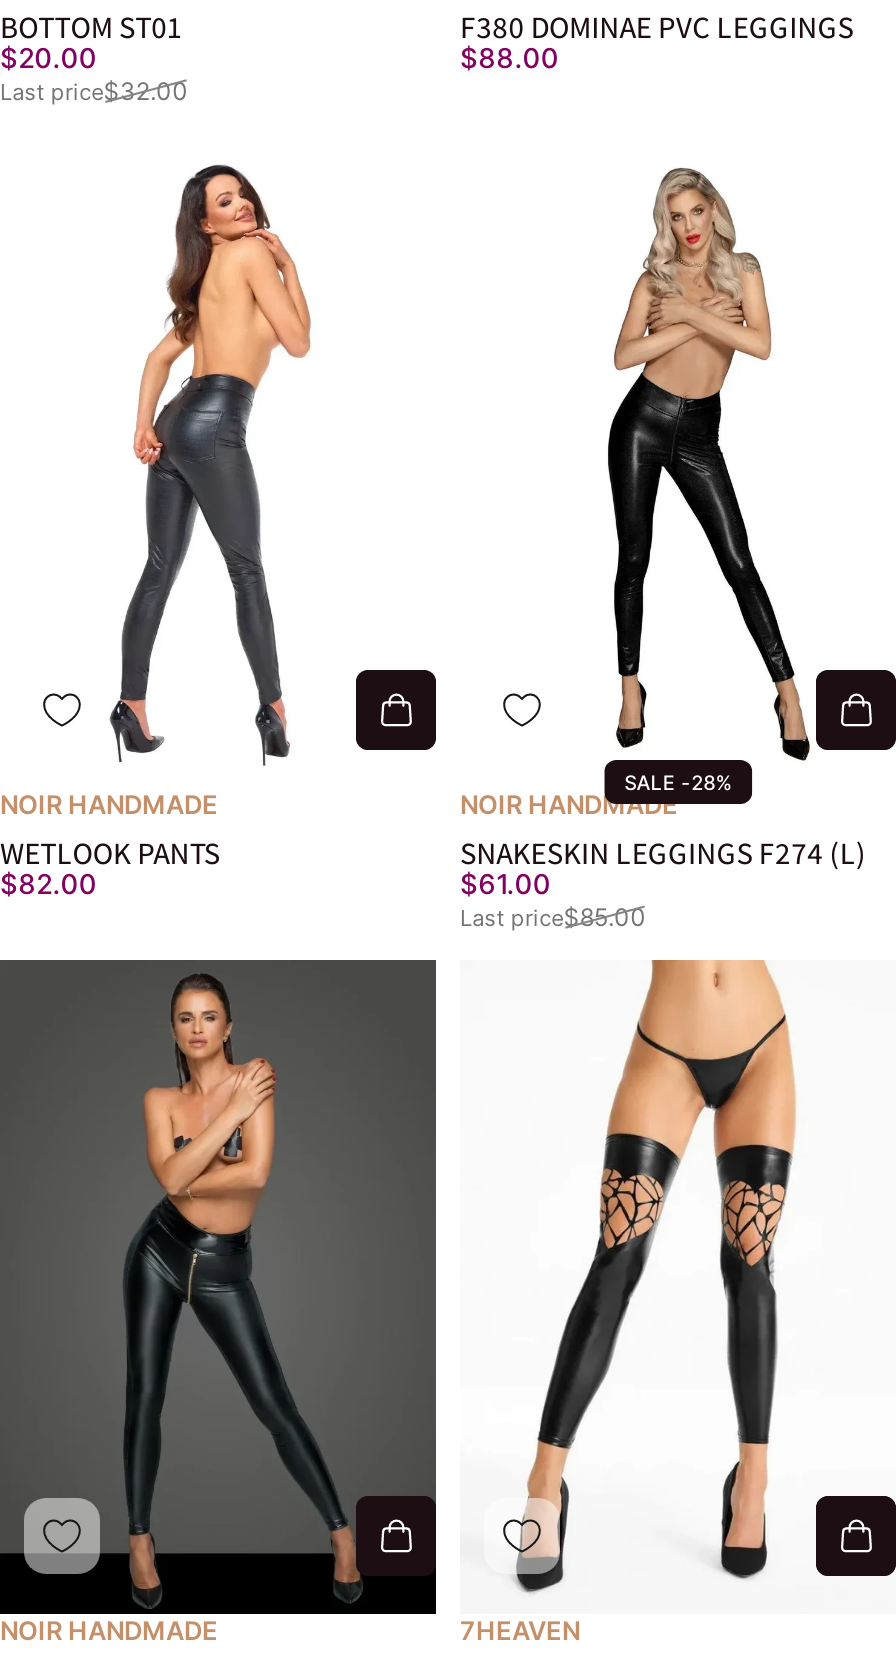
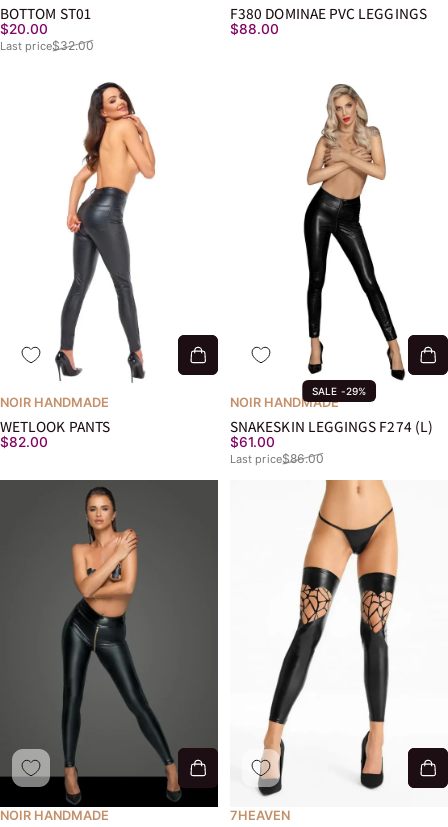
[624,770,732,794] SALE -28% -> [312,385,366,397] SALE -29%
[460,902,646,932] Last price$85.00 -> [230,451,324,466] Last price$86.00

